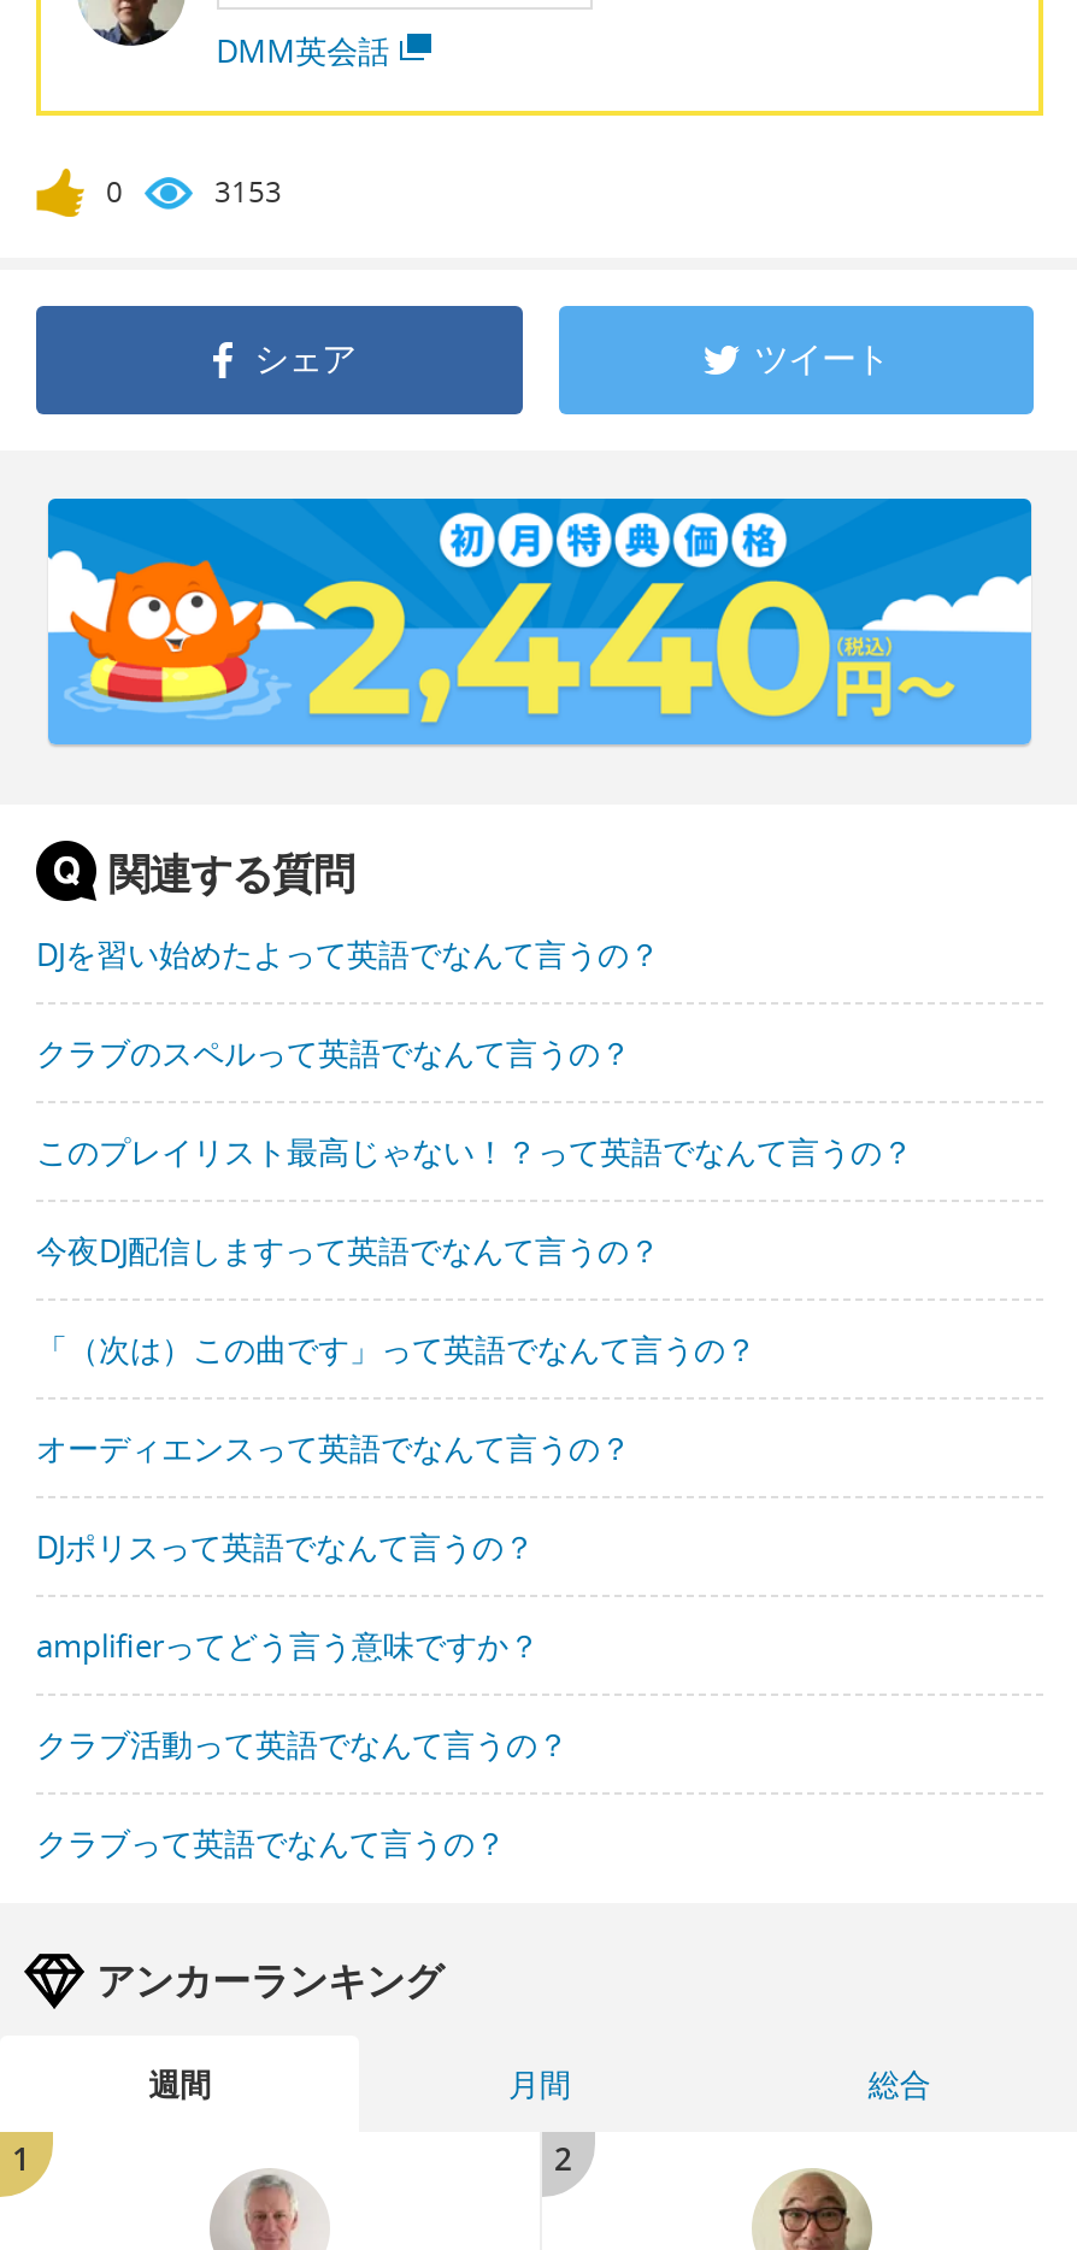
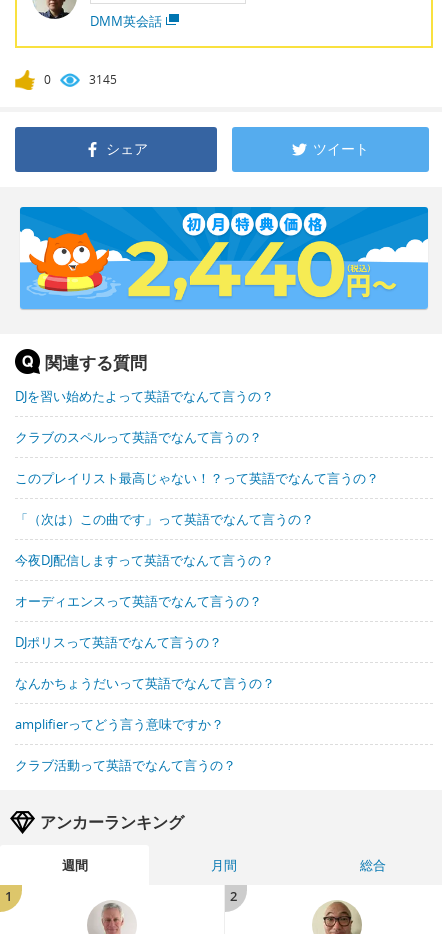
[214,172,282,213] 3153 -> [89,71,117,88] 3145
moved [36,1230,660,1273] -> [15,551,274,569]: 今夜DJ配信しますって英語でなんて言うの？
moved [36,1328,757,1372] -> [15,510,314,528]: 「（次は）この曲です」って英語でなんて言うの？
none -> [15,674,275,692] なんかちょうだいって英語でなんて言うの？
moved [36,1625,569,1767] -> [15,715,236,774]: amplifierってどう言う意味ですか？ | クラブ活動って英語でなんて言うの？
[36,1822,506,1866] クラブって英語でなんて言うの？ -> none

